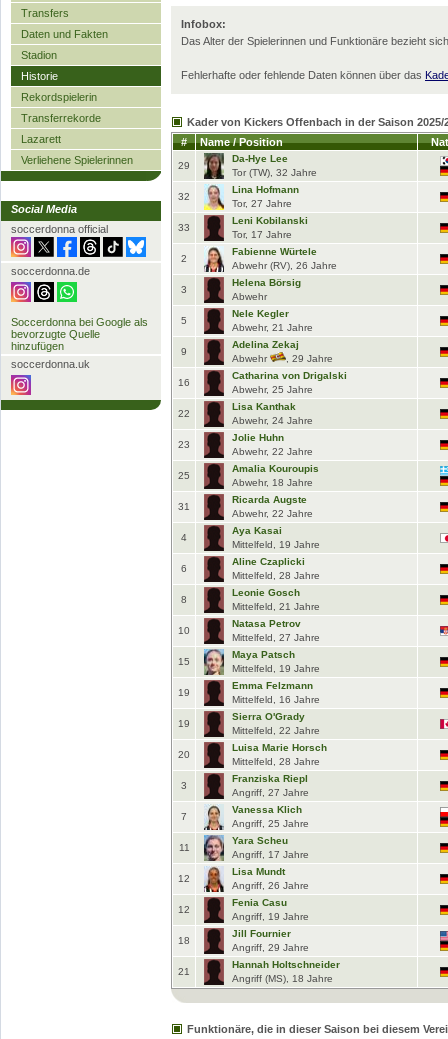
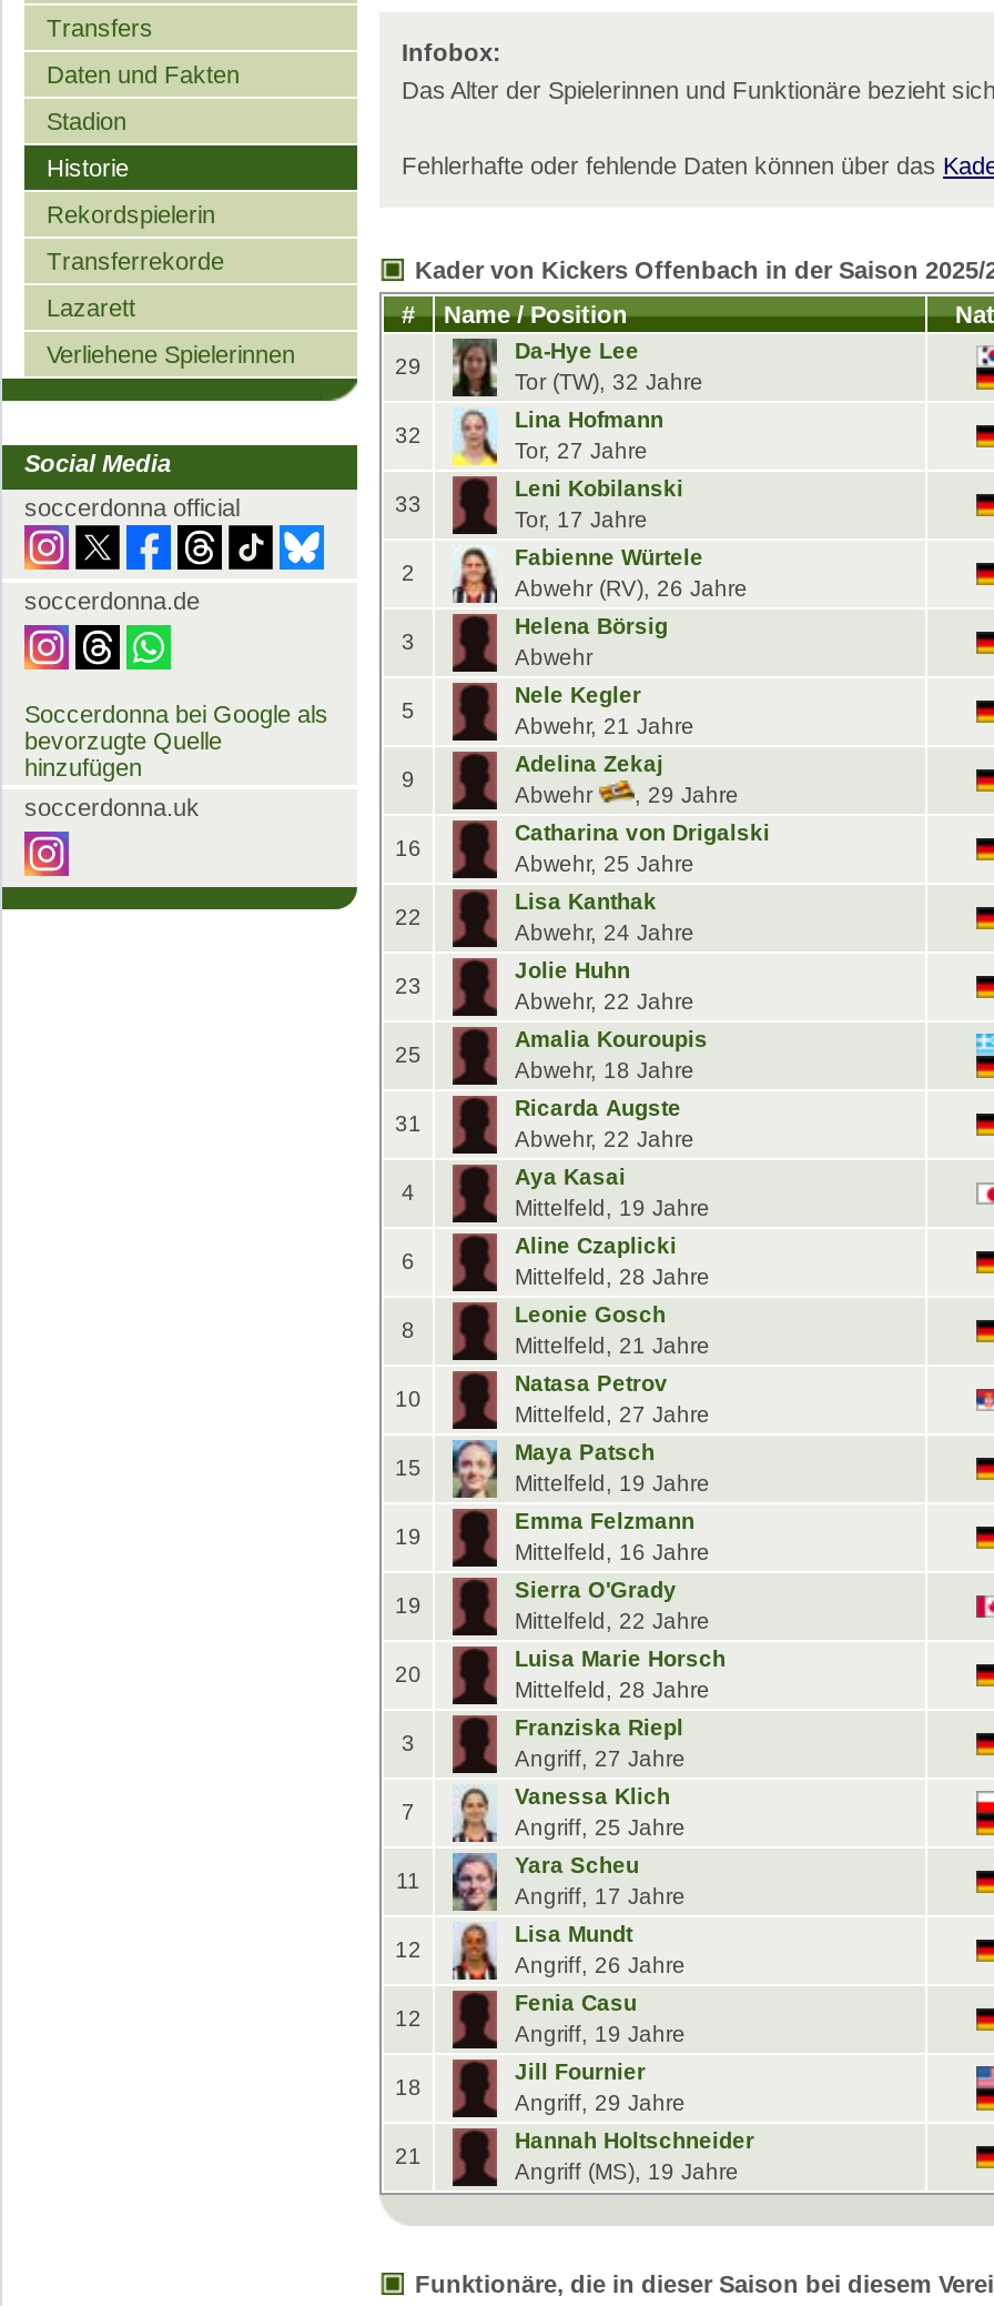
[232,973,333,984] Angriff (MS), 18 Jahre -> [515,2159,739,2184] Angriff (MS), 19 Jahre

